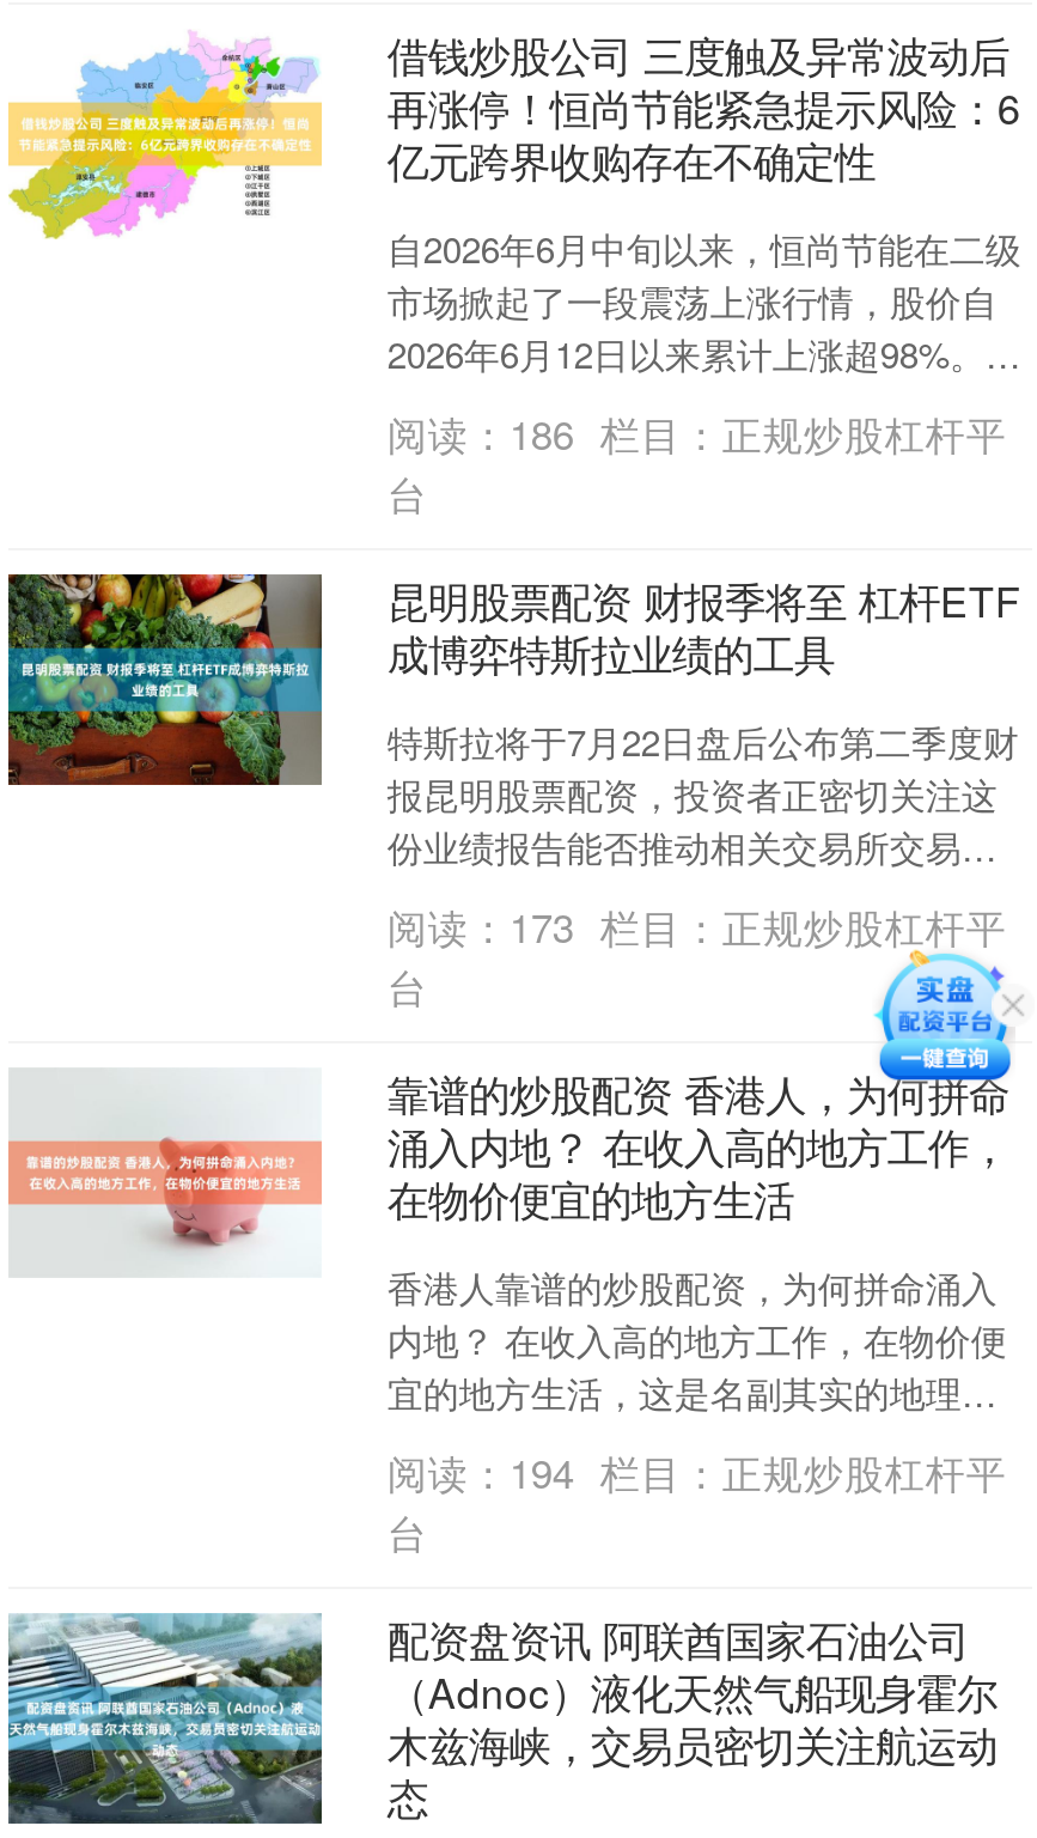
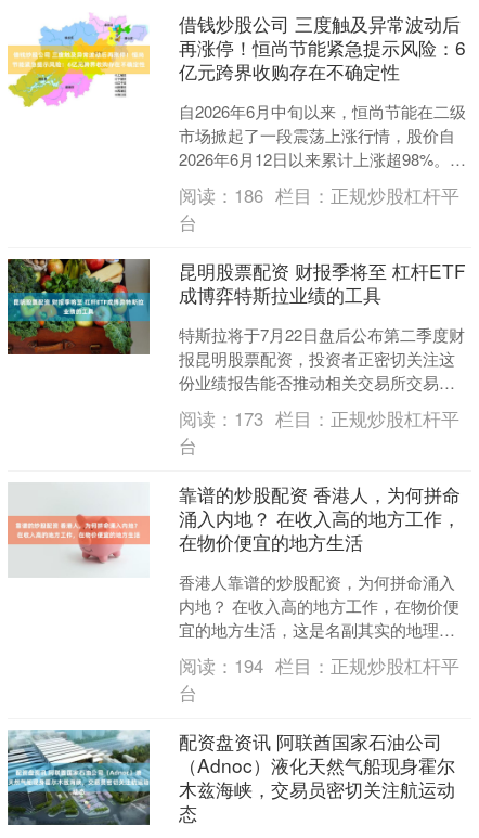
[874,962,1023,1058] [image] -> none

